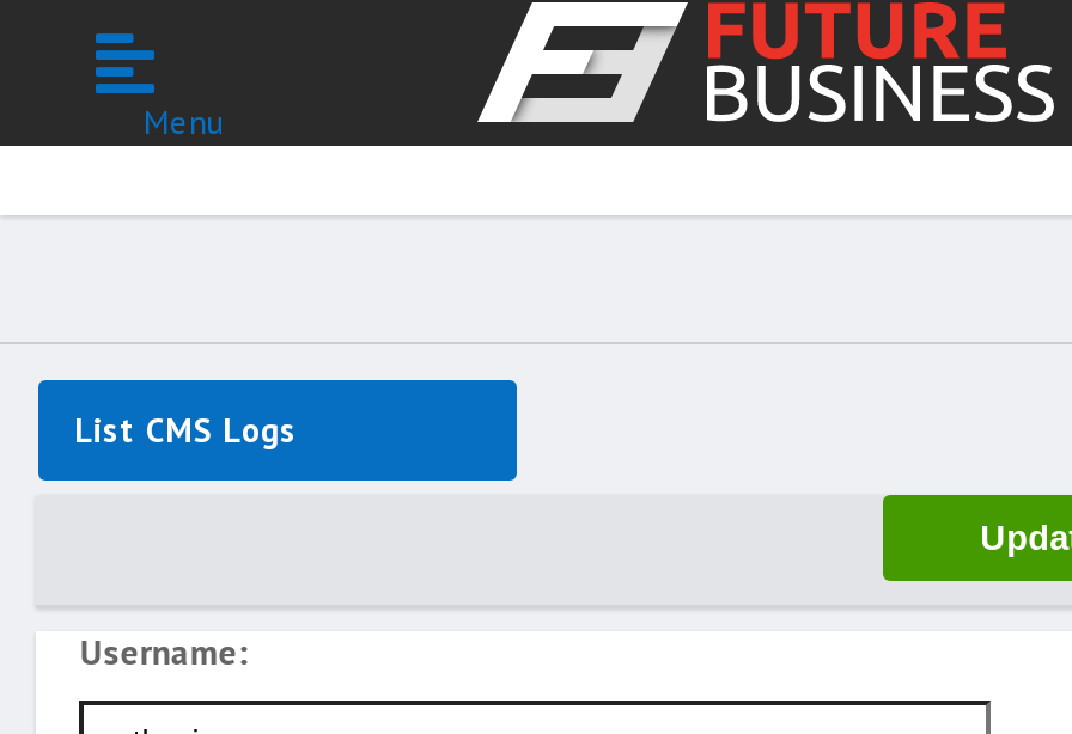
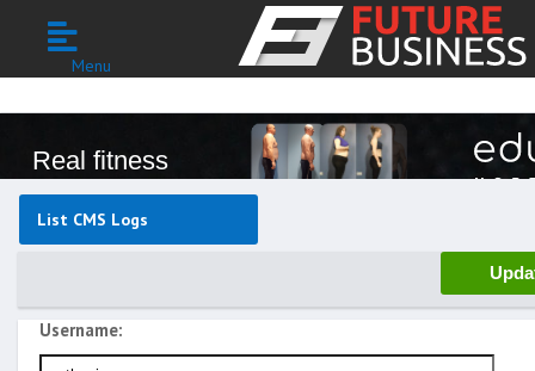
none -> [4,112,531,180] [image]

